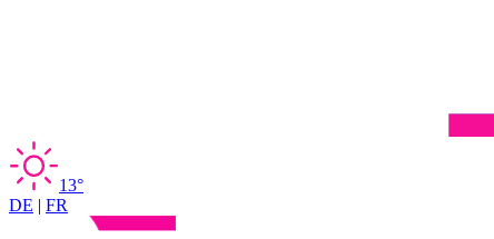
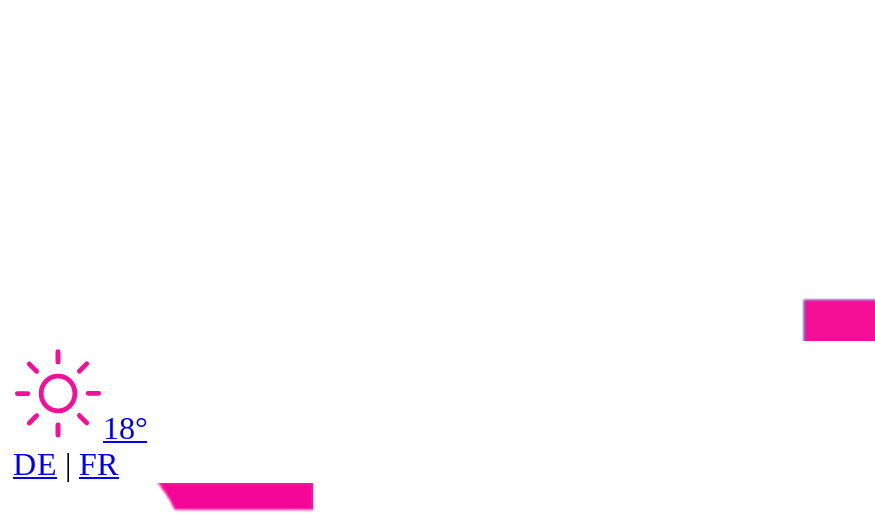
[59,176,83,195] 13° -> [103,411,147,445] 18°

